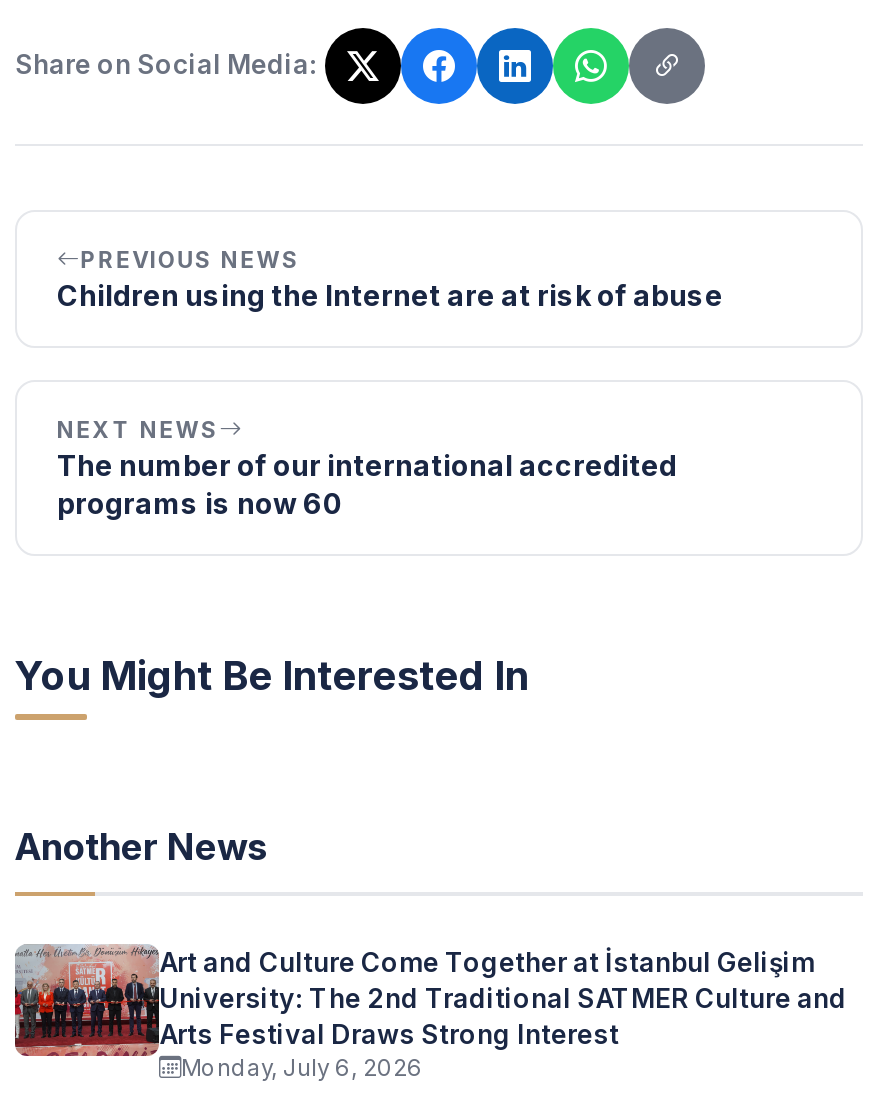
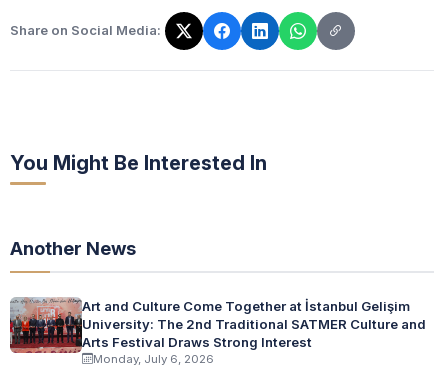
[57,245,723,311] PREVIOUS NEWS | Children using the Internet are at risk of abuse -> none
[57,415,677,519] NEXT NEWS | The number of our international accredited | programs is now 60 -> none

